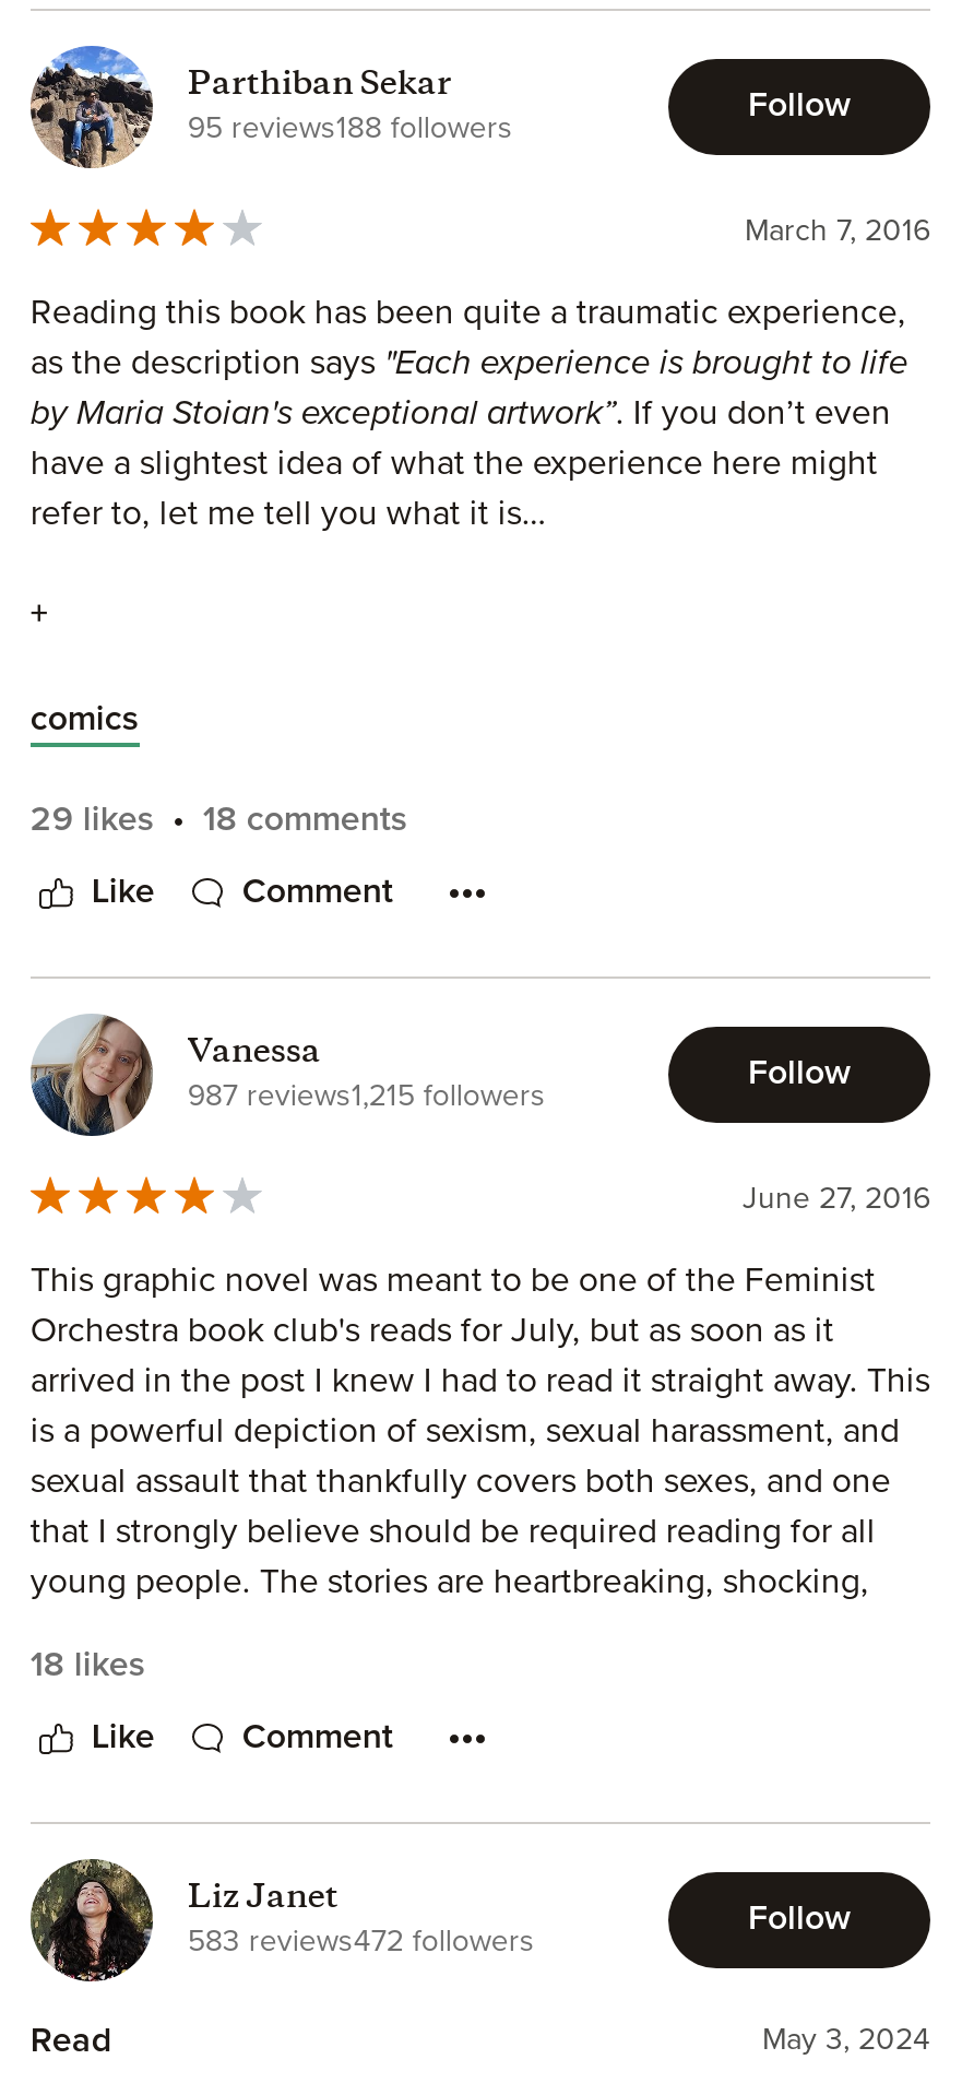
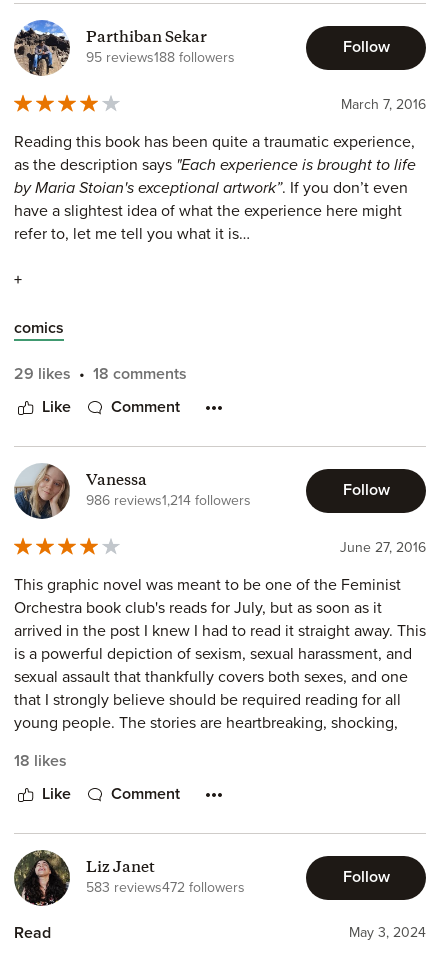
[188,1081,546,1112] 987 reviews1,215 followers -> [86,494,251,508] 986 reviews1,214 followers

